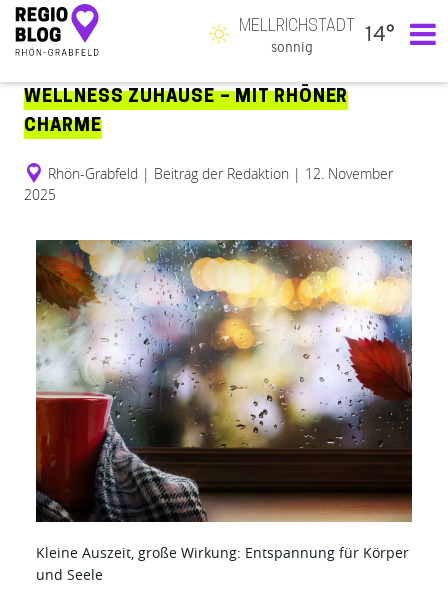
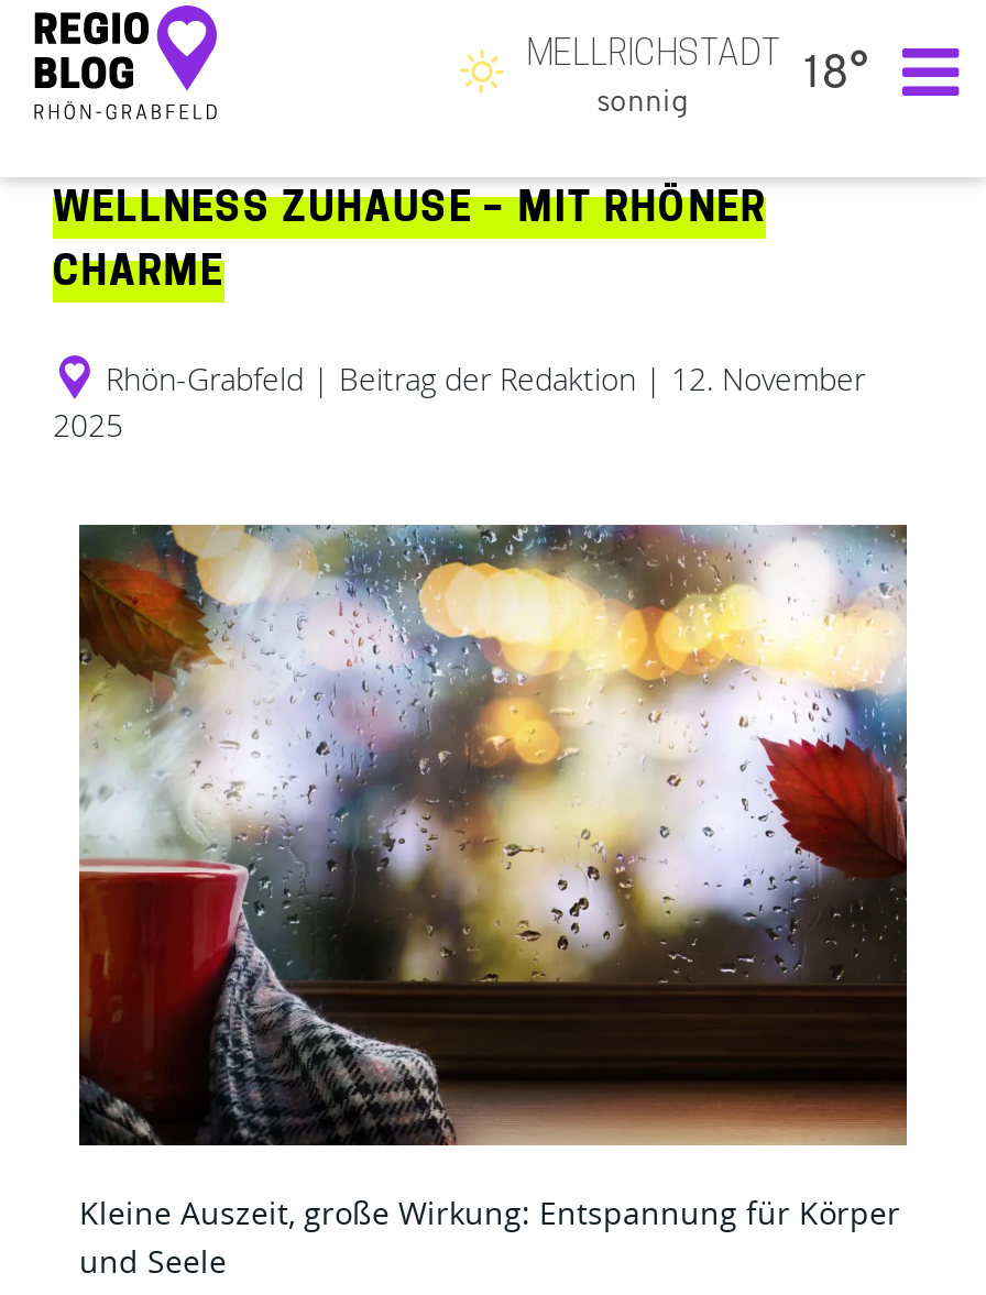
[239,19,395,46] MELLRICHSTADT 14° -> [526,39,869,99] MELLRICHSTADT 18°

